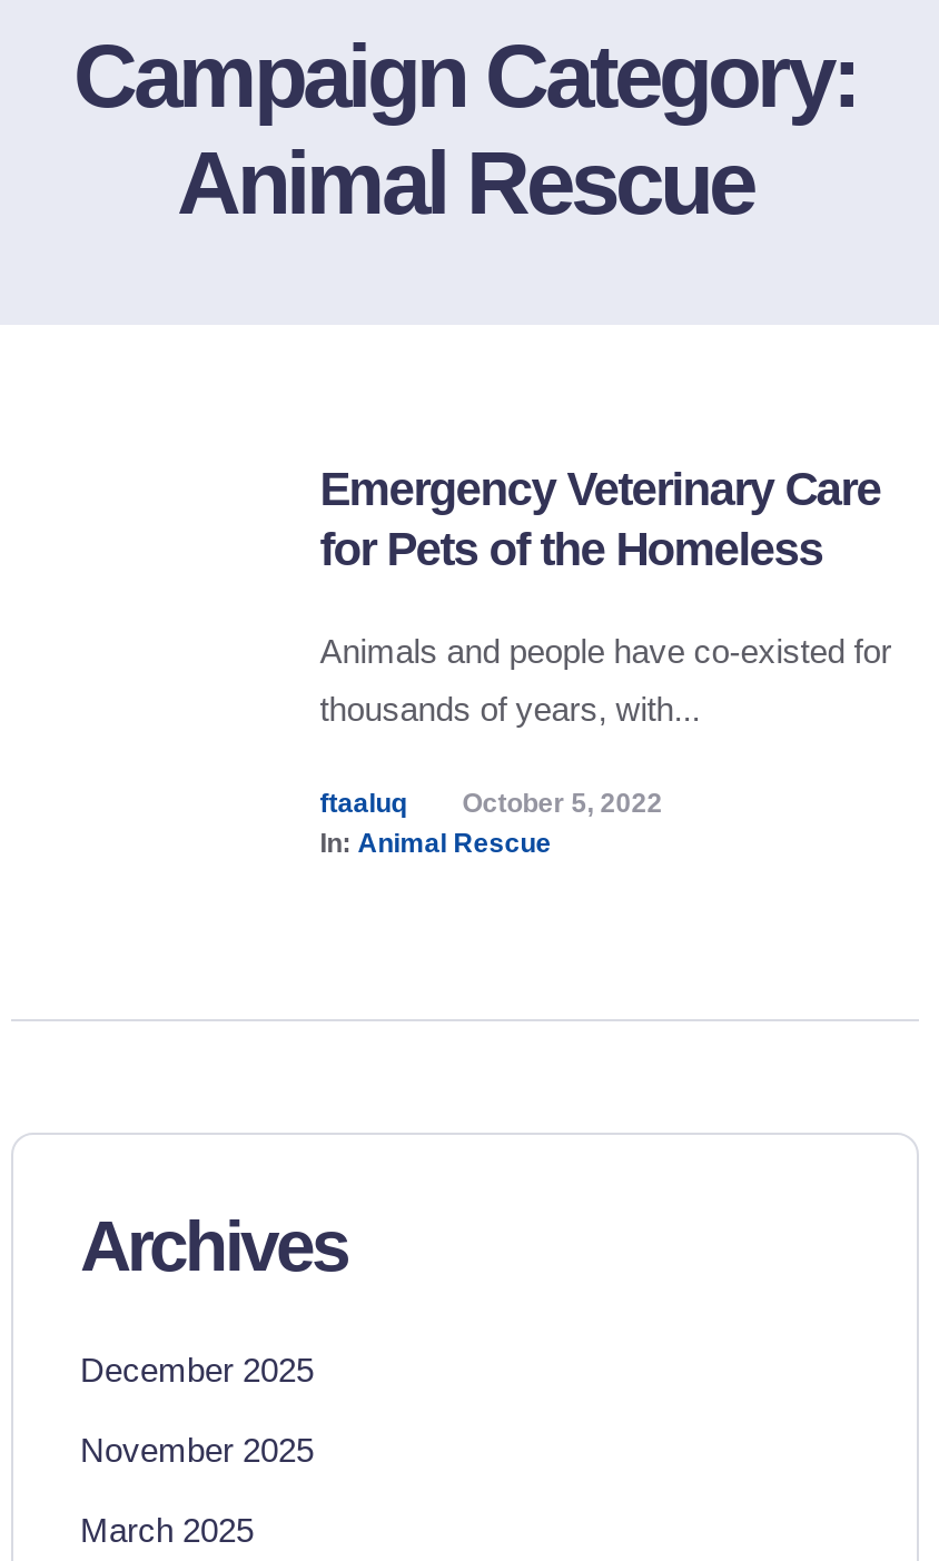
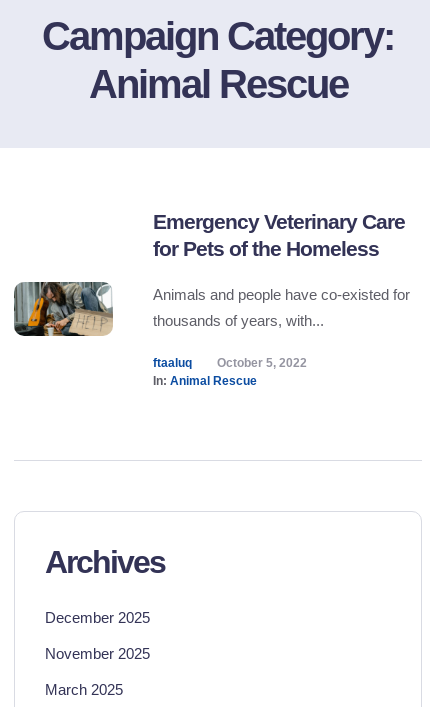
none -> [13,281,114,337] [image]

